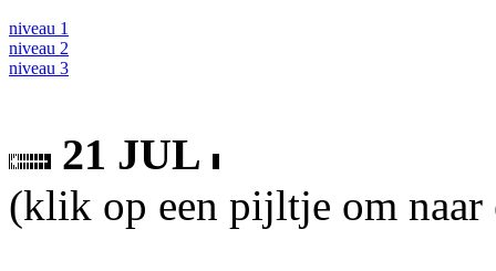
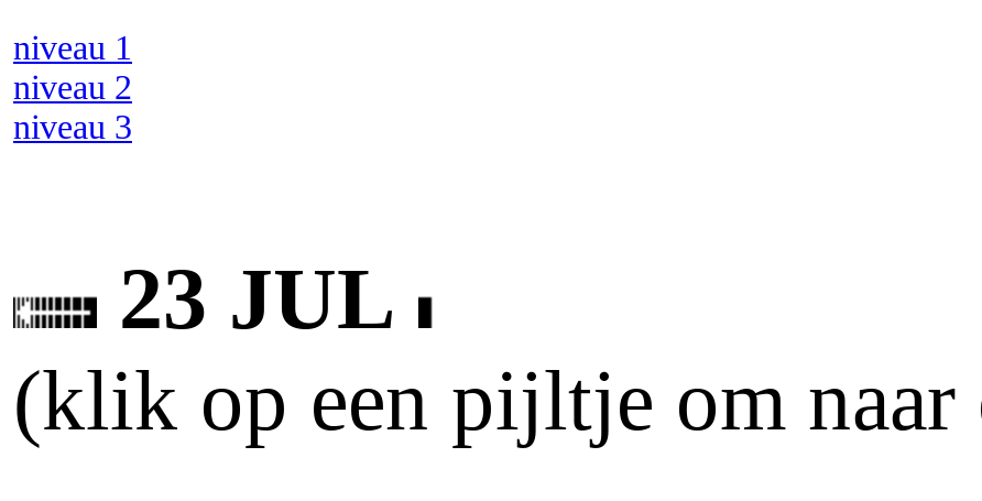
[62,129,201,179] 21 JUL -> [119,249,396,348] 23 JUL

